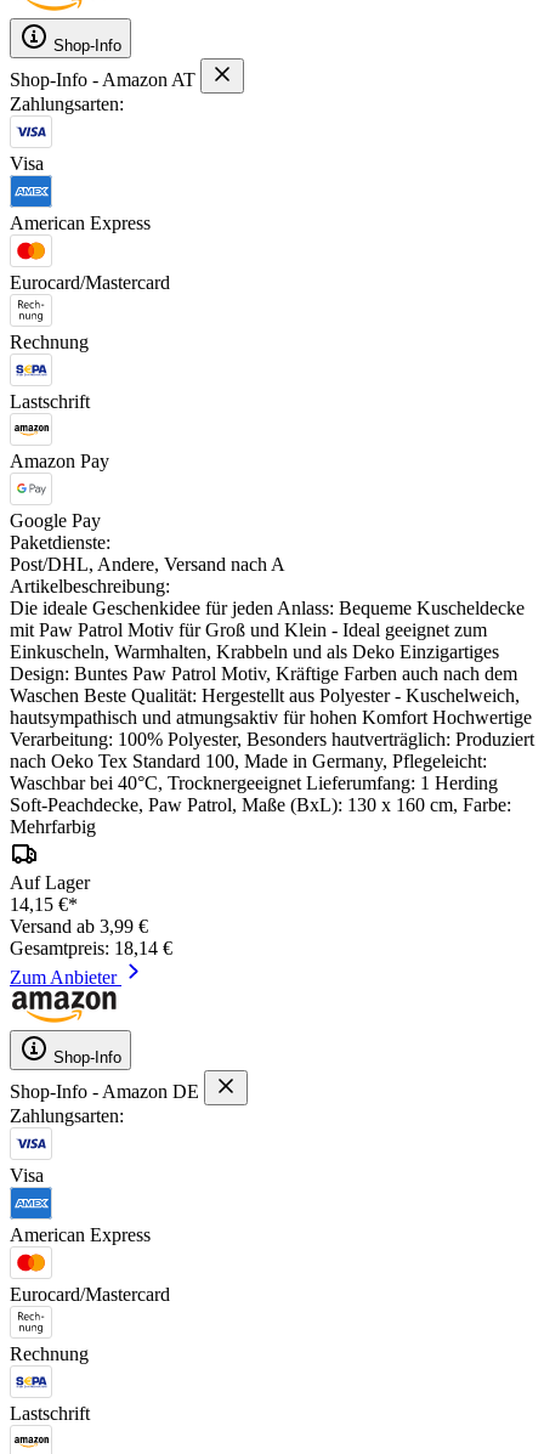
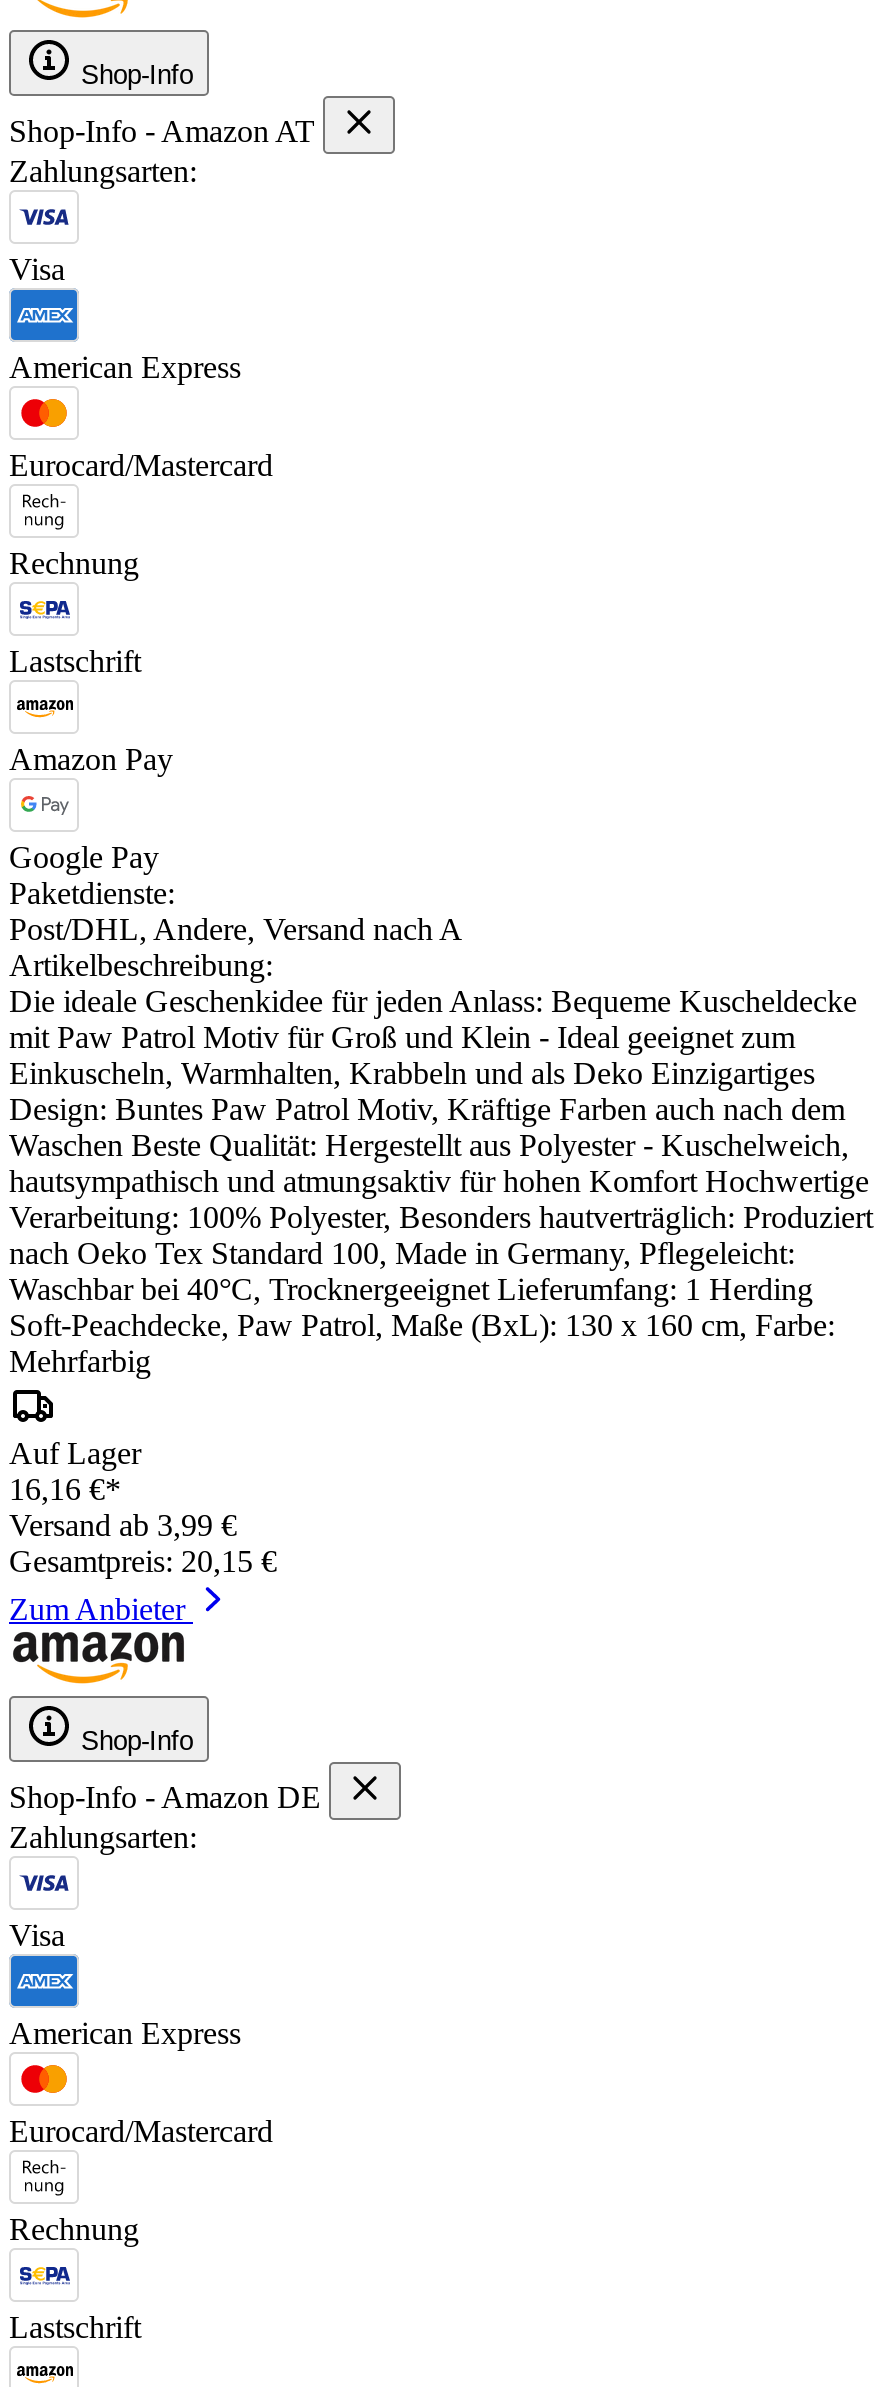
[10,894,78,914] 14,15 €* -> [9,1471,121,1505] 16,16 €*
[10,937,172,958] Gesamtpreis: 18,14 € -> [9,1543,277,1577] Gesamtpreis: 20,15 €

